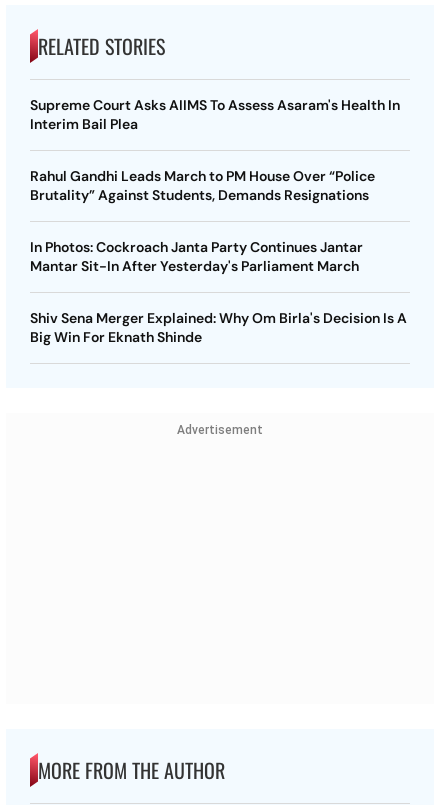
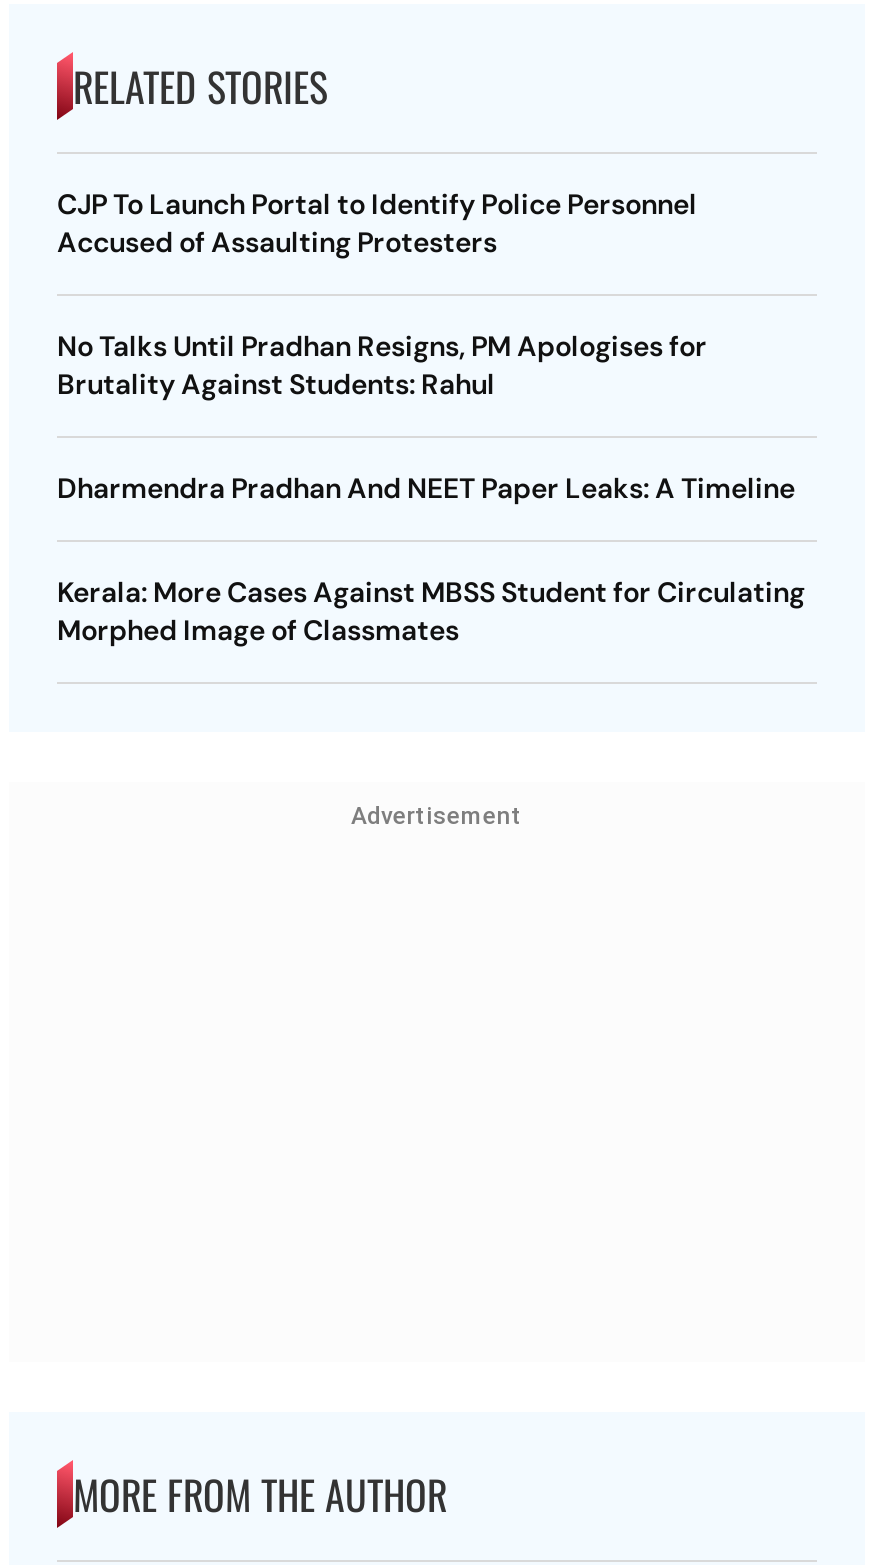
[30,96,400,133] Supreme Court Asks AIIMS To Assess Asaram's Health In | Interim Bail Plea -> [57,186,697,260] CJP To Launch Portal to Identify Police Personnel | Accused of Assaulting Protesters
[30,167,375,204] Rahul Gandhi Leads March to PM House Over “Police | Brutality” Against Students, Demands Resignations -> [57,328,707,402] No Talks Until Pradhan Resigns, PM Apologises for | Brutality Against Students: Rahul
[30,238,363,275] In Photos: Cockroach Janta Party Continues Jantar | Mantar Sit-In After Yesterday's Parliament March -> [57,470,795,506] Dharmendra Pradhan And NEET Paper Leaks: A Timeline
[30,309,407,346] Shiv Sena Merger Explained: Why Om Birla's Decision Is A | Big Win For Eknath Shinde -> [57,574,805,648] Kerala: More Cases Against MBSS Student for Circulating | Morphed Image of Classmates

